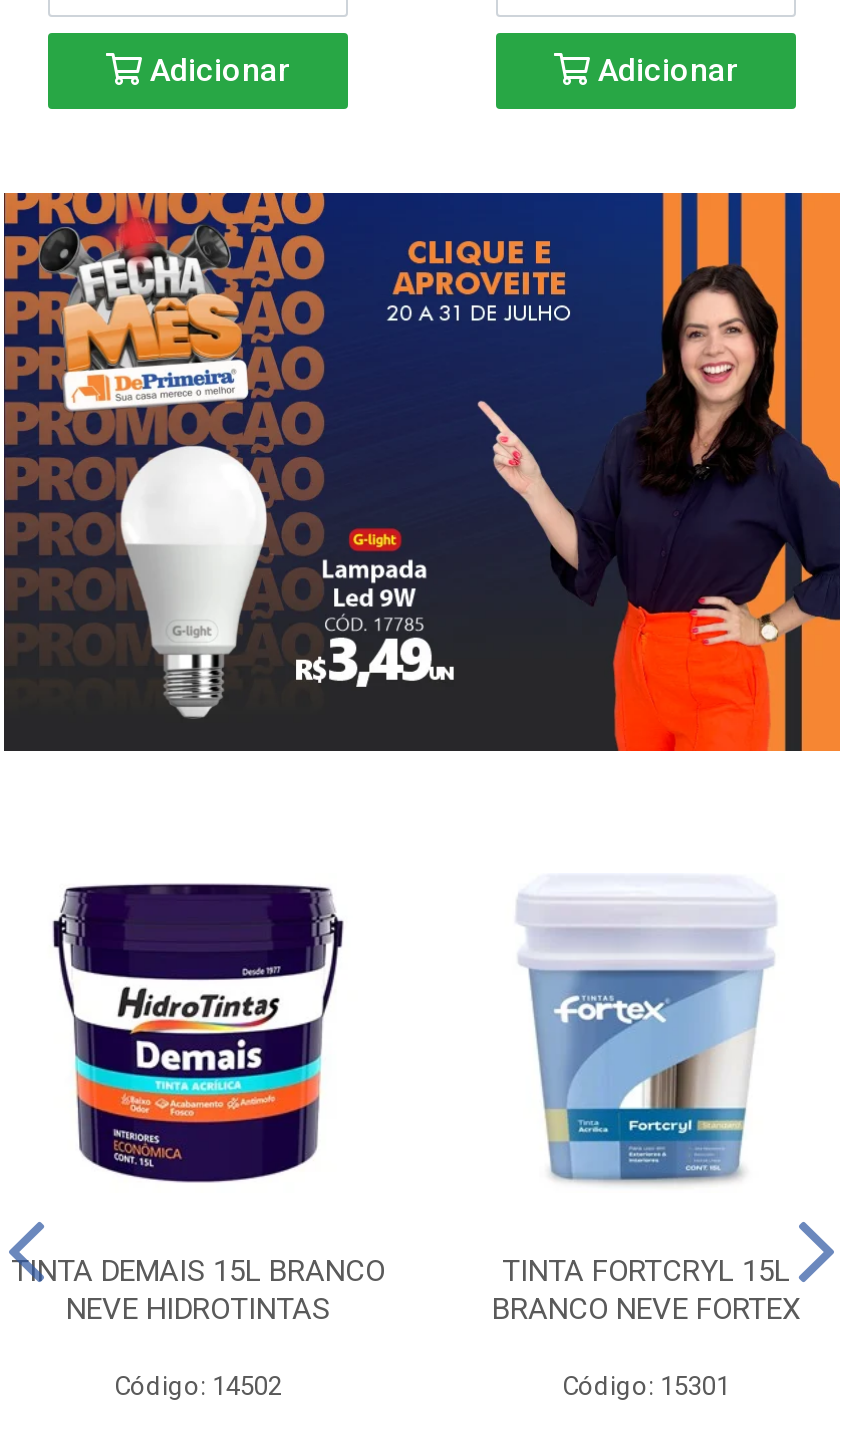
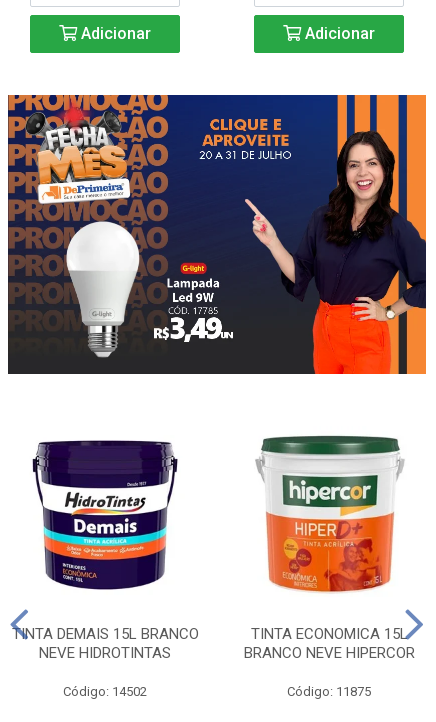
[500,875,794,1288] [image] | TINTA FORTCRYL 15L -> [250,435,407,643] [image] | TINTA ECONOMICA 15L
[492,1290,800,1326] BRANCO NEVE FORTEX -> [243,644,414,662] BRANCO NEVE HIPERCOR
[562,1370,730,1400] Código: 15301 -> [287,684,371,699] Código: 11875

